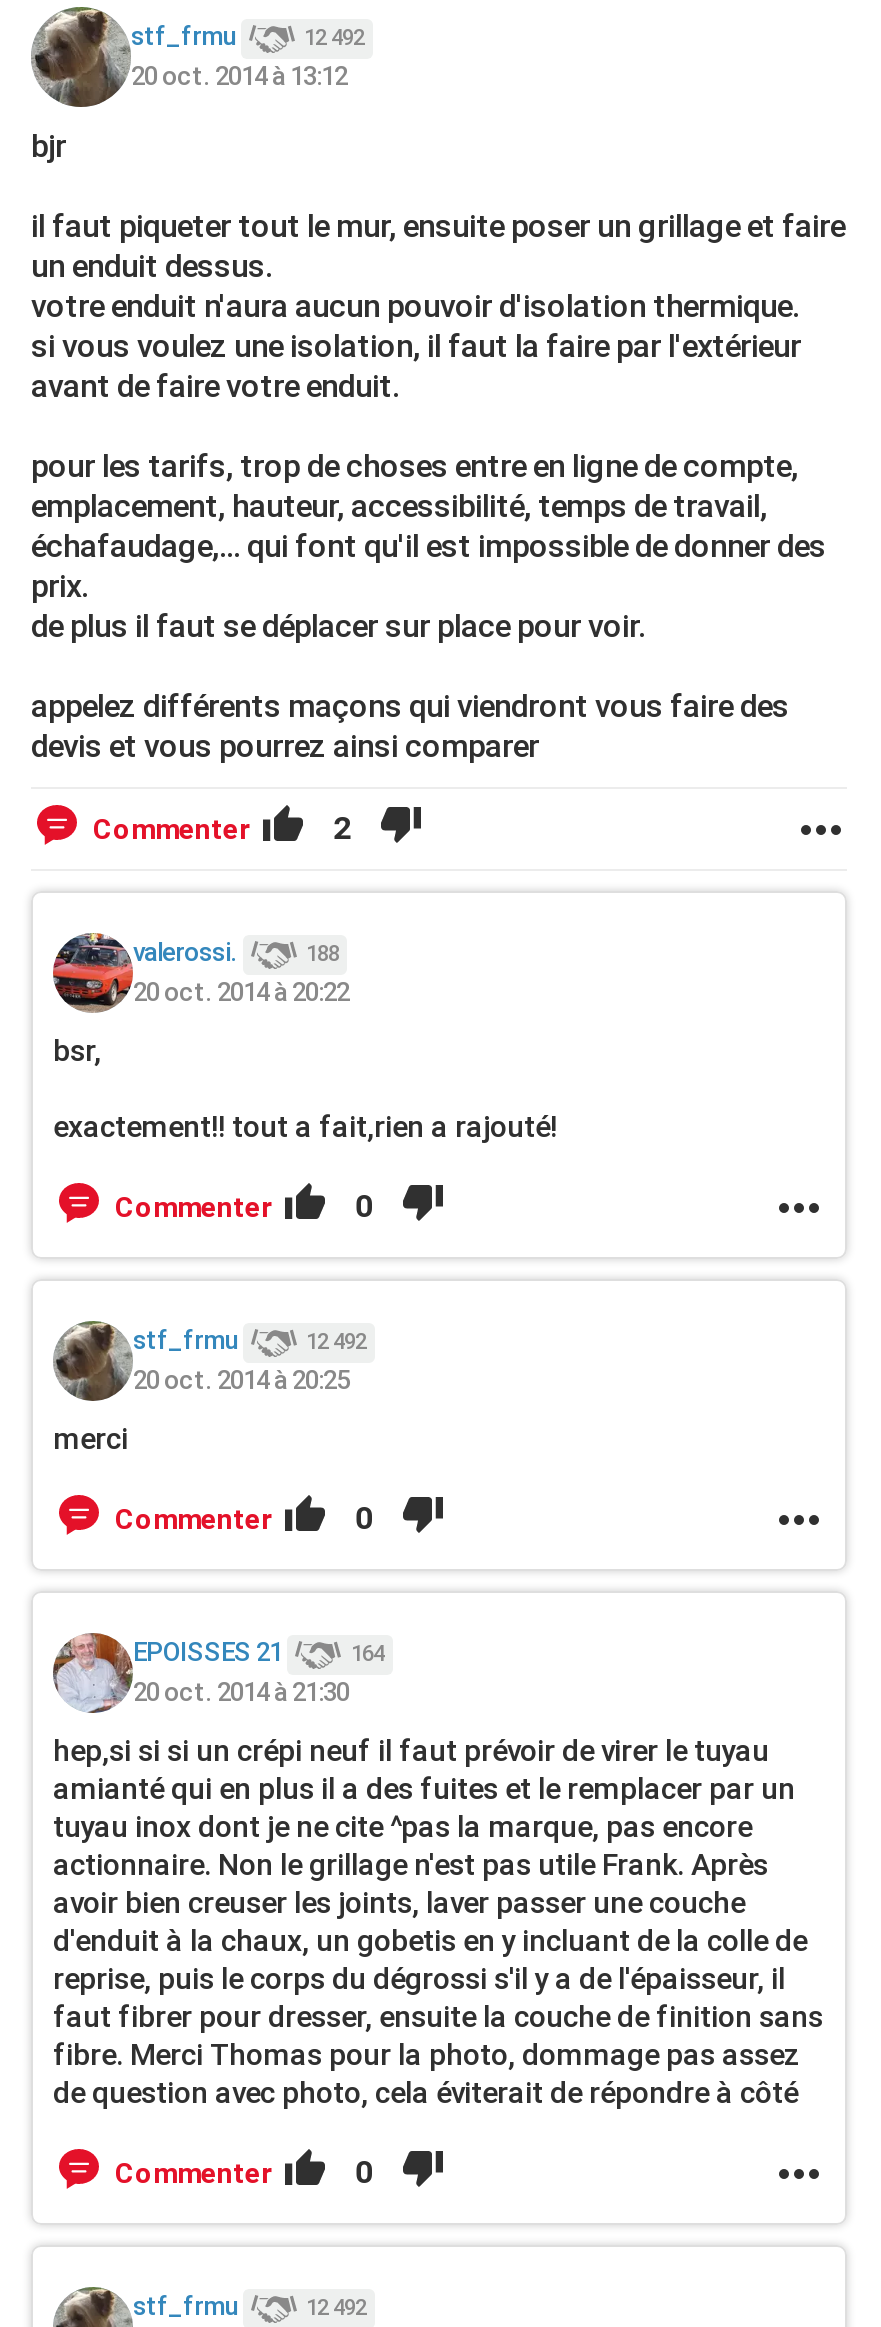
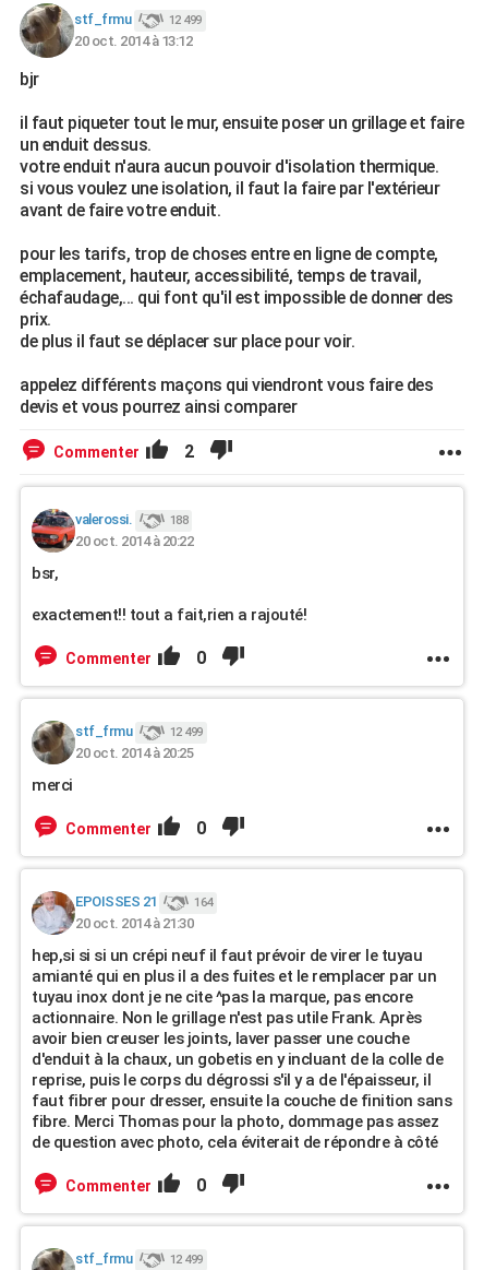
[304,25,364,51] 12 492 -> [168,13,201,27] 12 499
[306,1329,366,1355] 12 492 -> [170,725,202,739] 12 499
[306,2295,366,2321] 12 492 -> [170,1252,202,1267] 12 499

